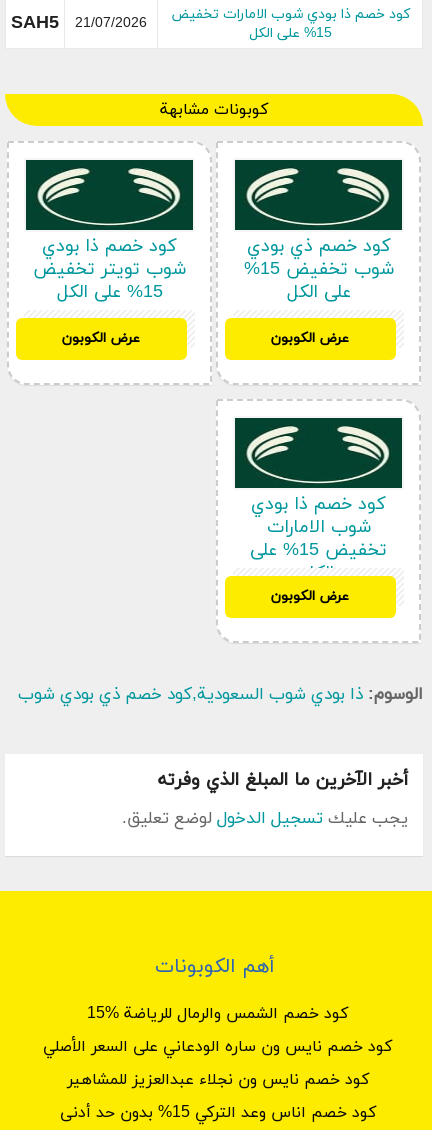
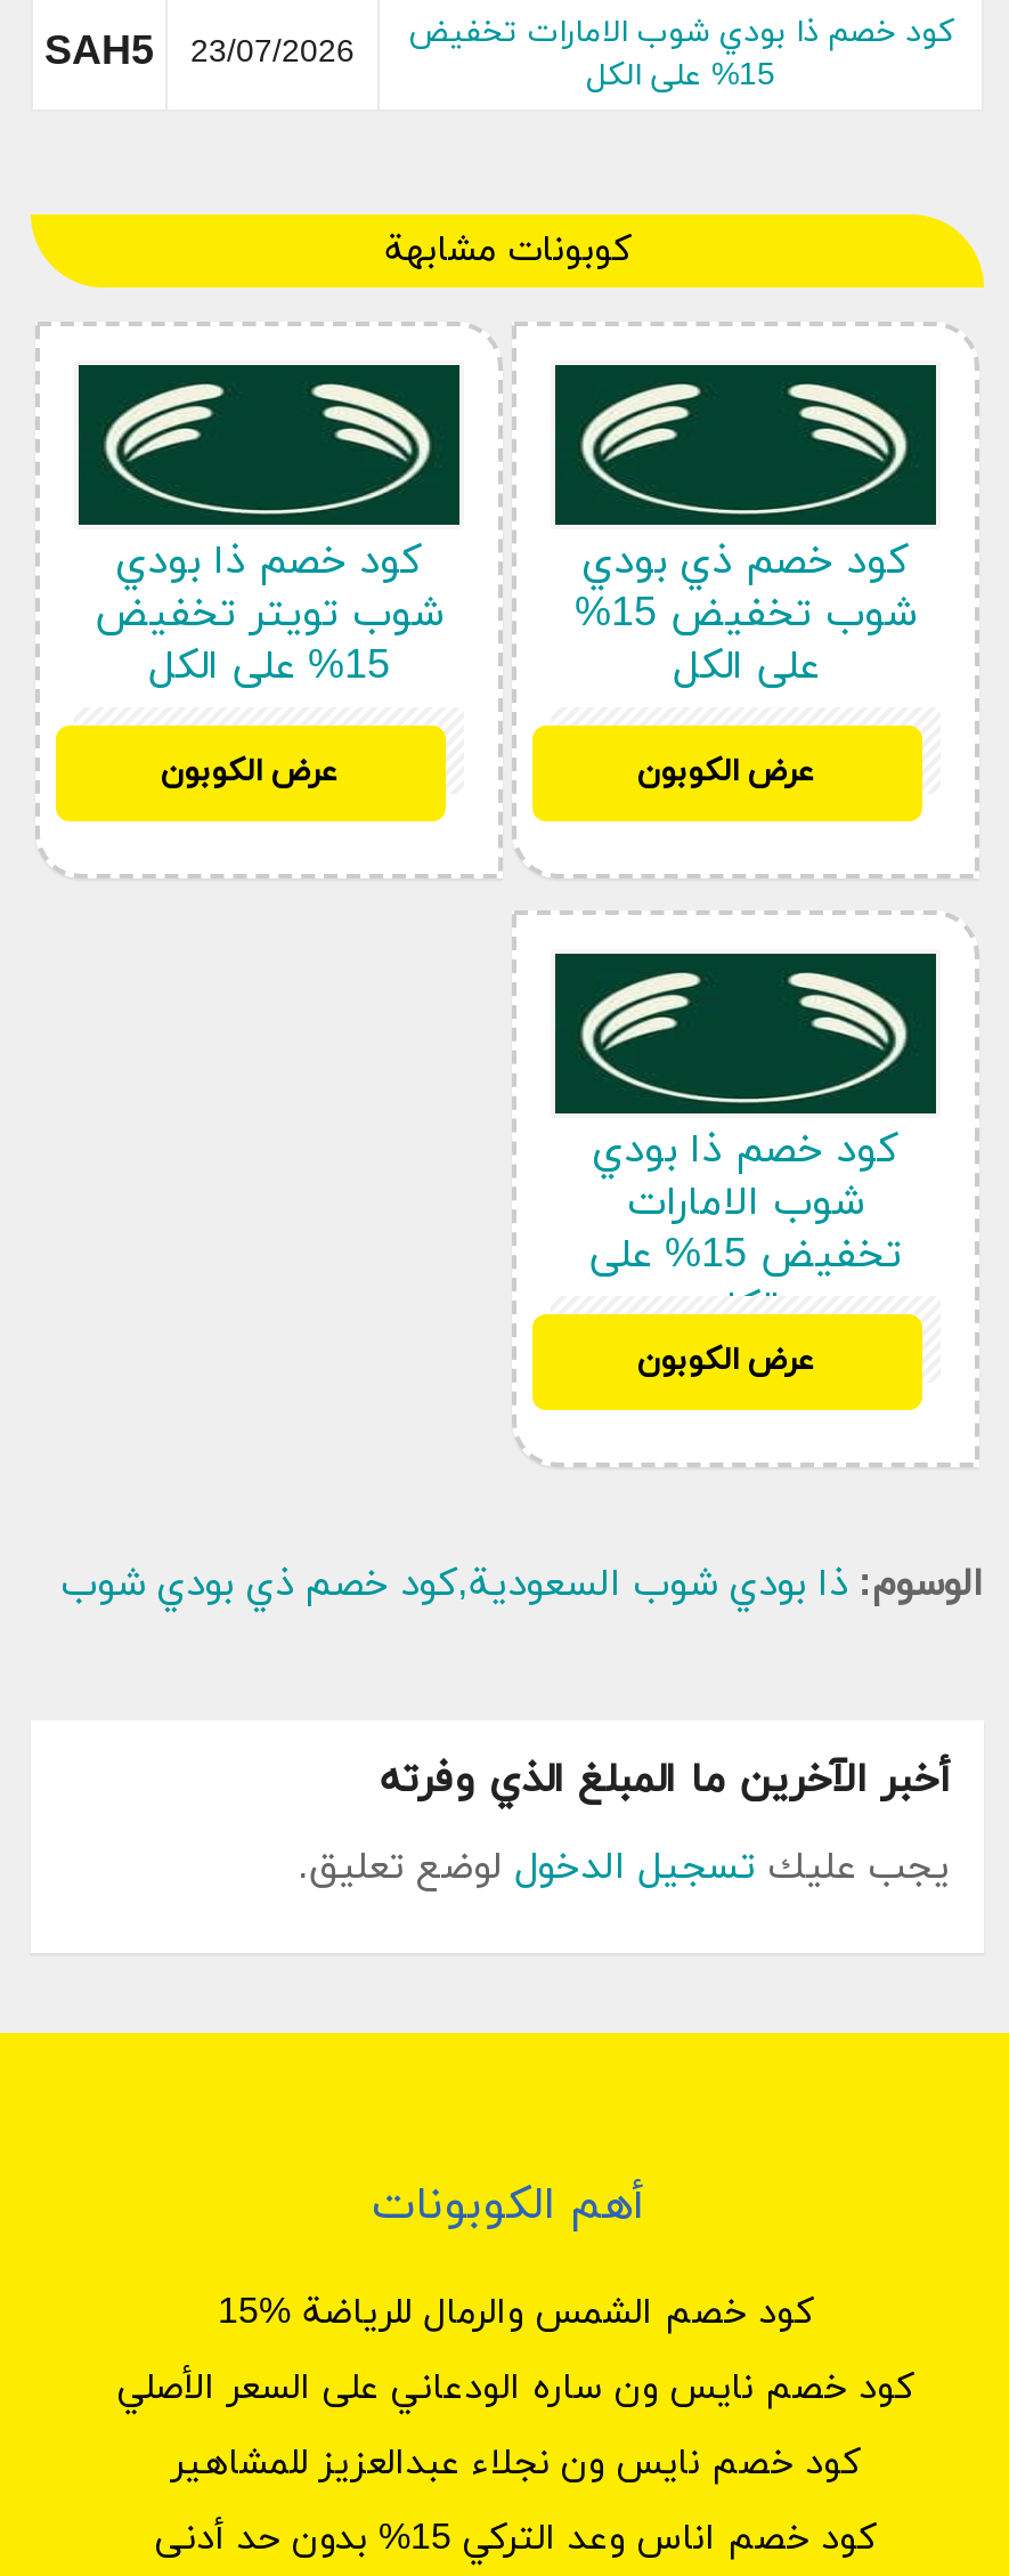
[11,5,409,36] كود خصم ذا بودي شوب الامارات تخفيض 21/07/2026 SAH5 -> [44,10,953,81] كود خصم ذا بودي شوب الامارات تخفيض 23/07/2026 SAH5

